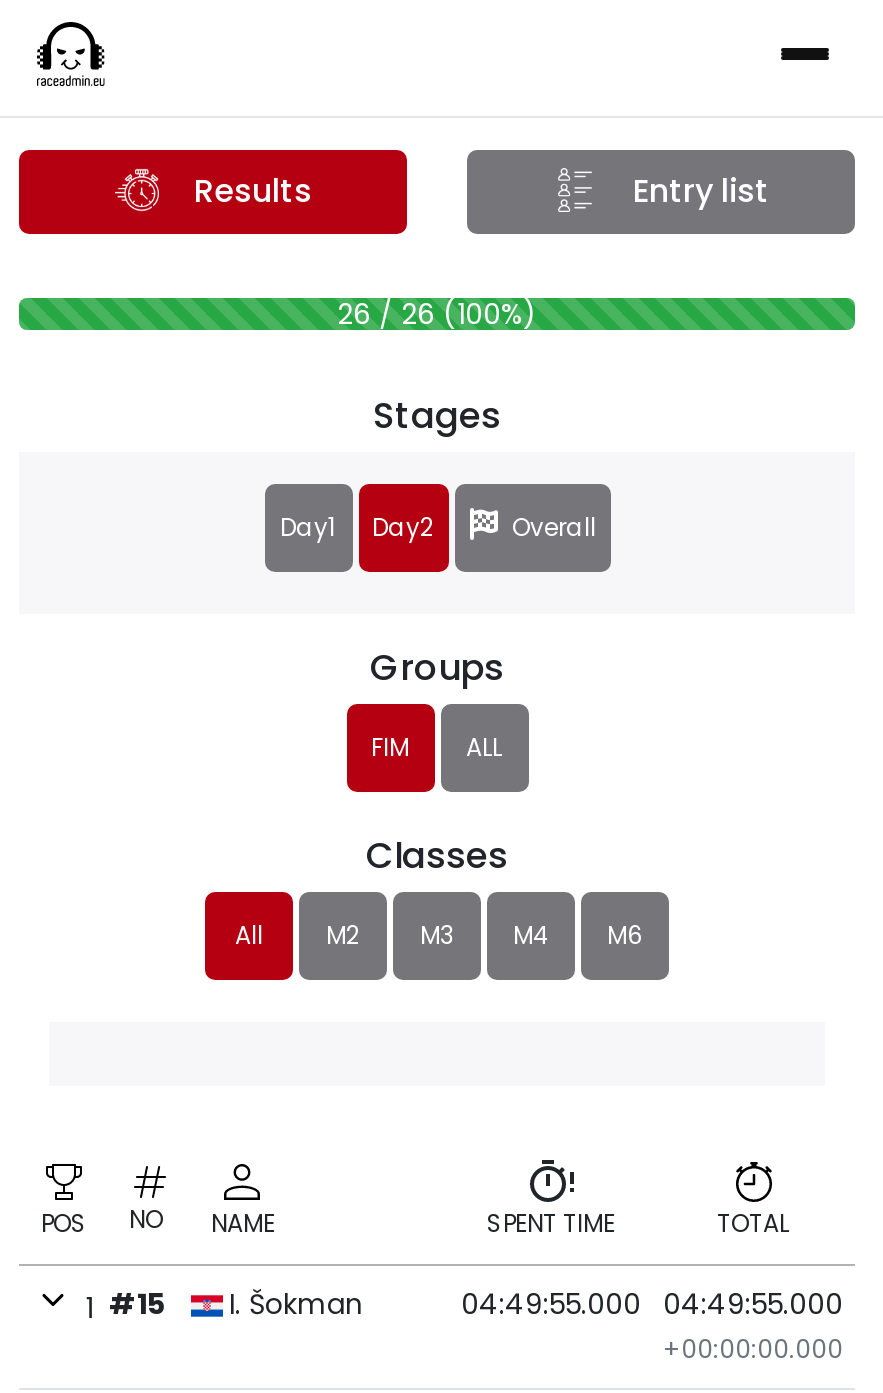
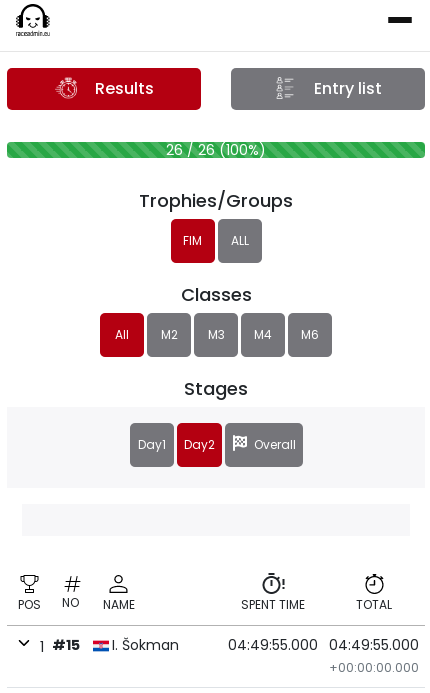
moved [372,390,596,544] -> [183,376,295,453]: Stages | Day2 | Overall
[370,642,504,692] Groups -> [139,188,293,213] Trophies/Groups
moved [235,730,643,952] -> [115,232,319,343]: FIM | ALL | Classes | All | M2 | M3 | M4 | M6

